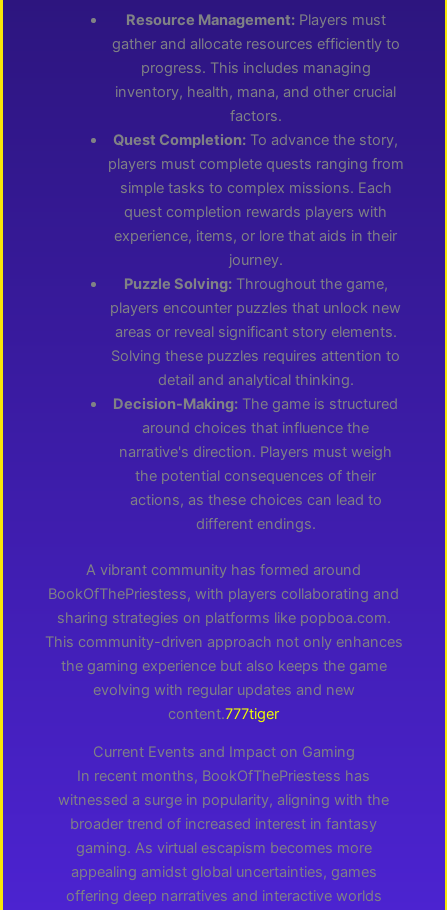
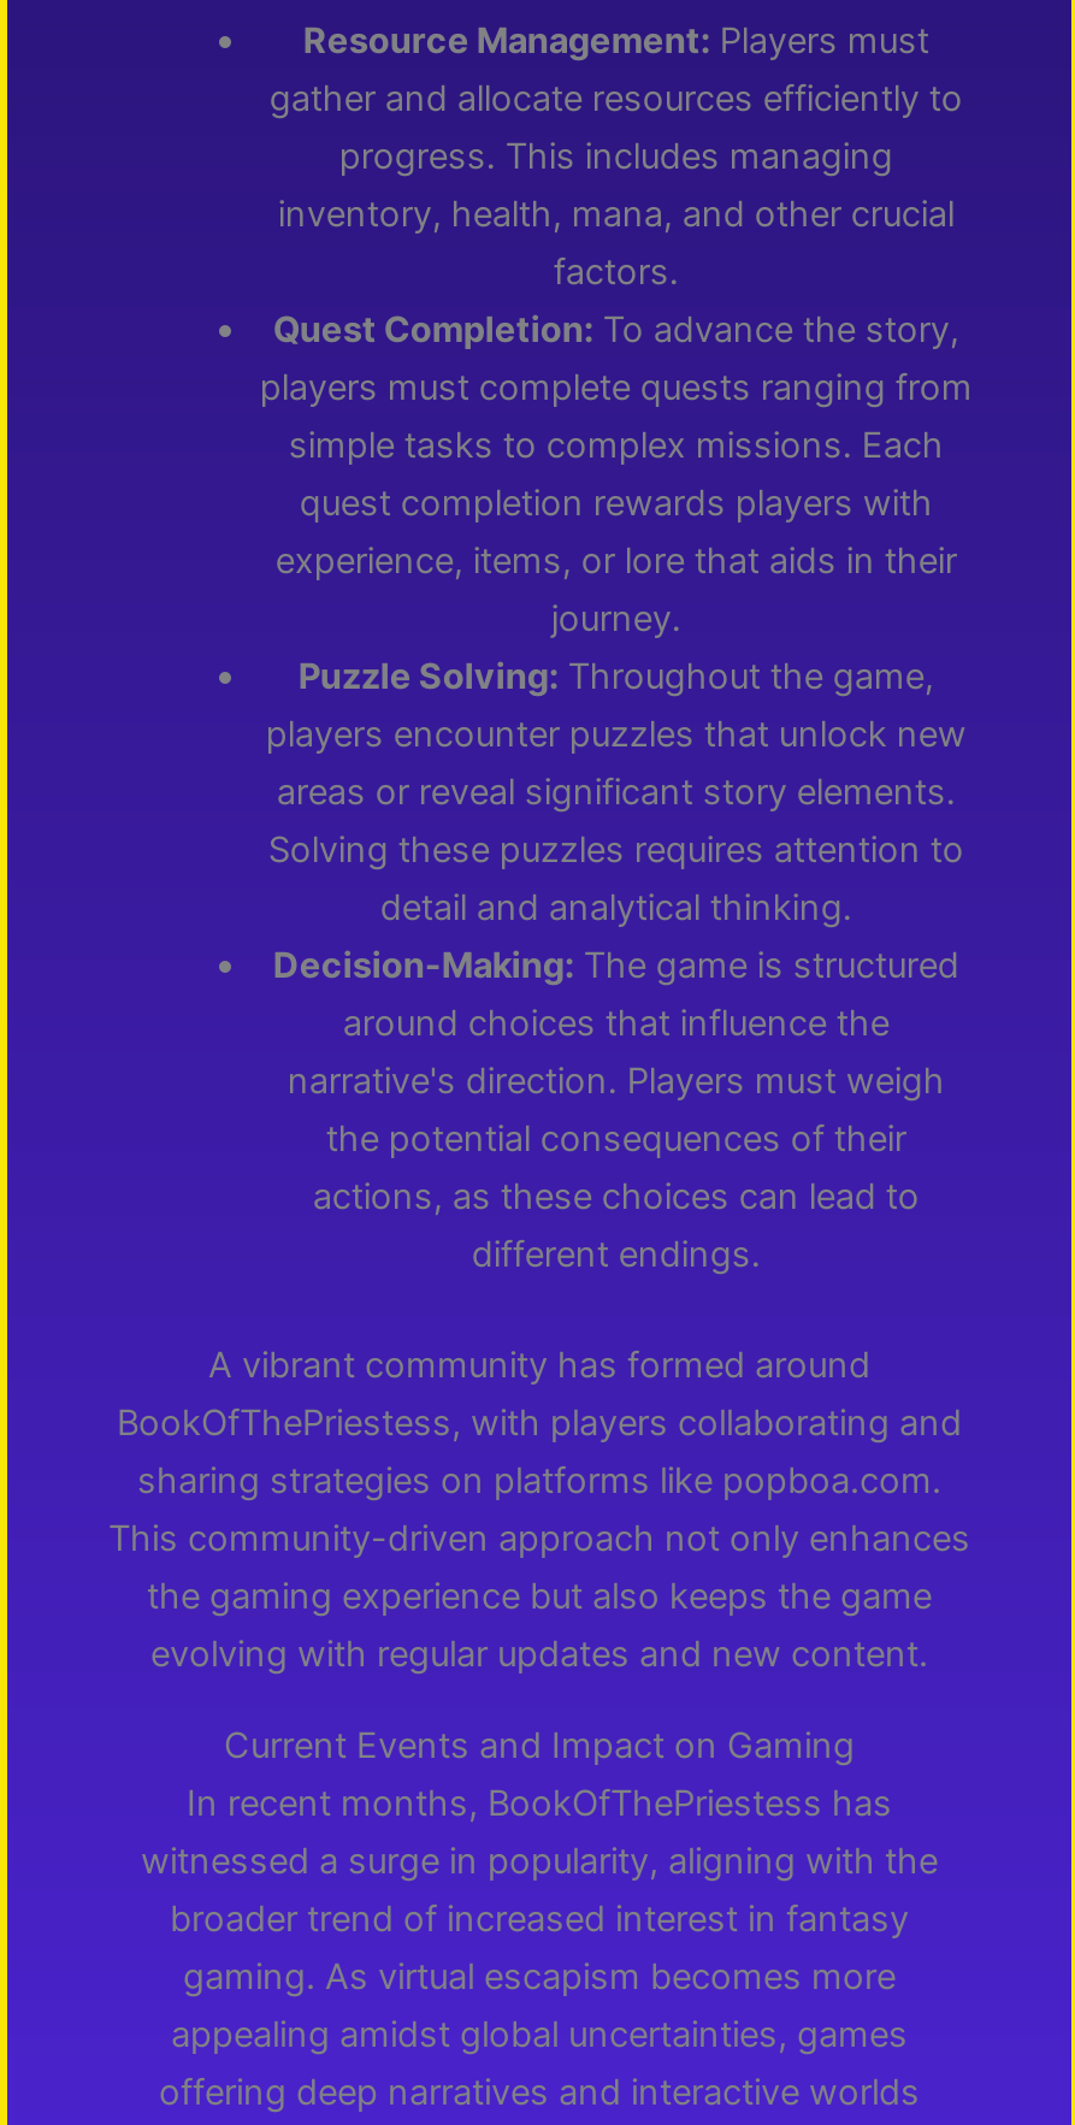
[93,681,355,723] evolving with regular updates and new | content. 777tiger -> [150,1632,928,1675] evolving with regular updates and new content.

